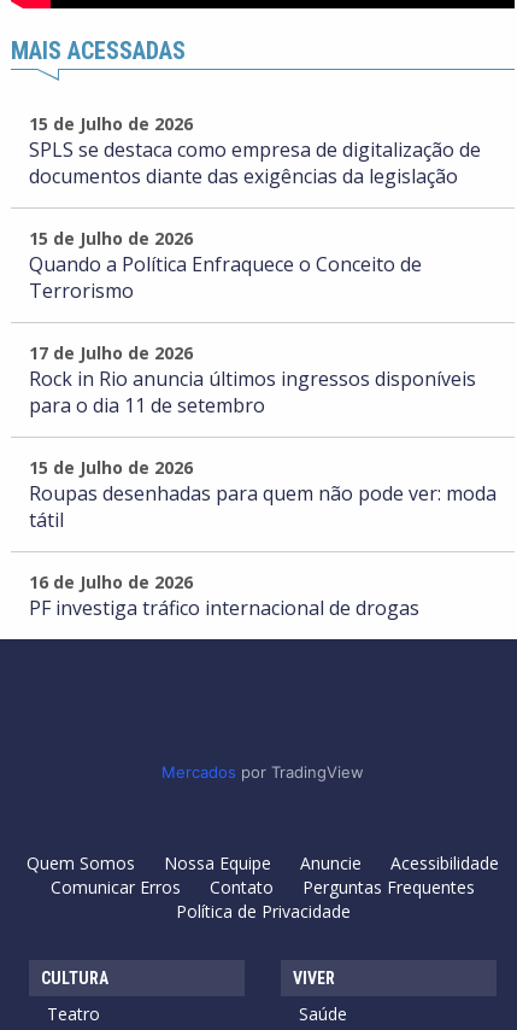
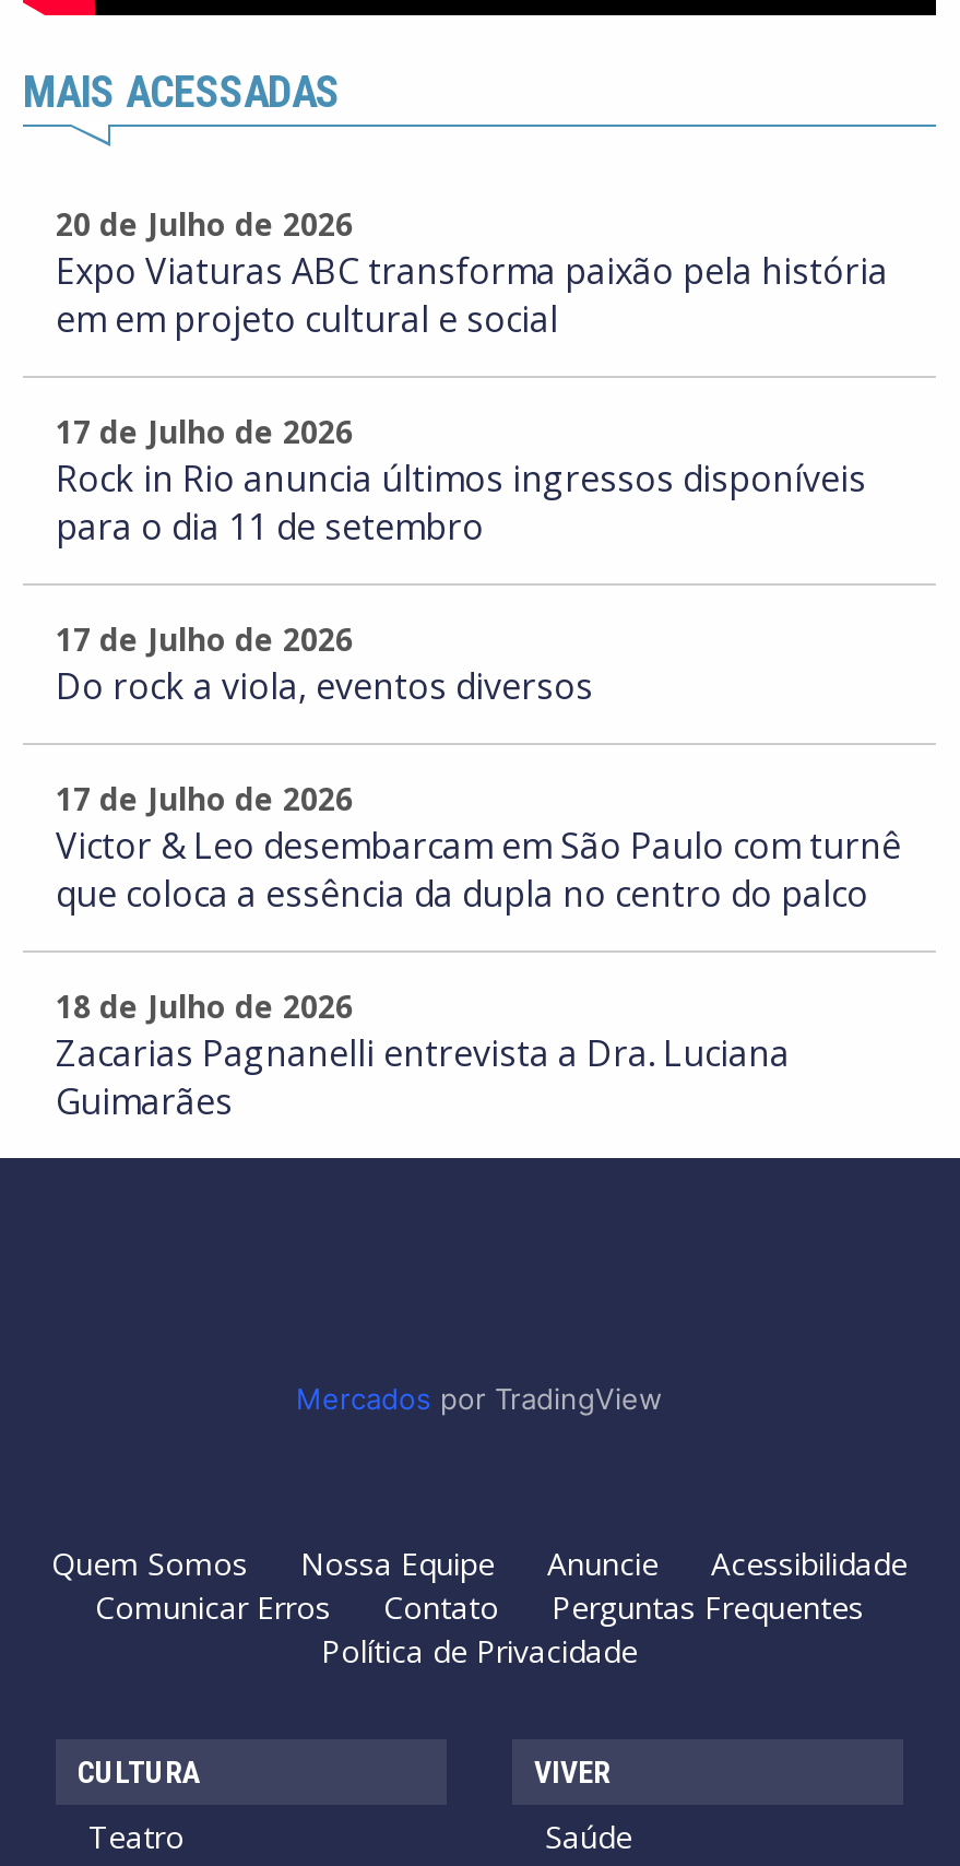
[29,112,481,304] 15 de Julho de 2026 | SPLS se destaca como empresa de digitalização de | documentos diante das exigências da legislação | 15 de Julho de 2026 | Quando a Política Enfraquece o Conceito de | Terrorismo -> [56,204,888,343] 20 de Julho de 2026 | Expo Viaturas ABC transforma paixão pela história | em em projeto cultural e social
moved [29,342,476,419] -> [56,411,866,551]: 17 de Julho de 2026 | Rock in Rio anuncia últimos ingressos disponíveis | para o dia 11 de setembro
[29,456,497,621] 15 de Julho de 2026 | Roupas desenhadas para quem não pode ver: moda | tátil | 16 de Julho de 2026 | PF investiga tráfico internacional de drogas -> [56,619,901,1126] 17 de Julho de 2026 | Do rock a viola, eventos diversos | 17 de Julho de 2026 | Victor & Leo desembarcam em São Paulo com turnê | que coloca a essência da dupla no centro do palco | 18 de Julho de 2026 | Zacarias Pagnanelli entrevista a Dra. Luciana | Guimarães

